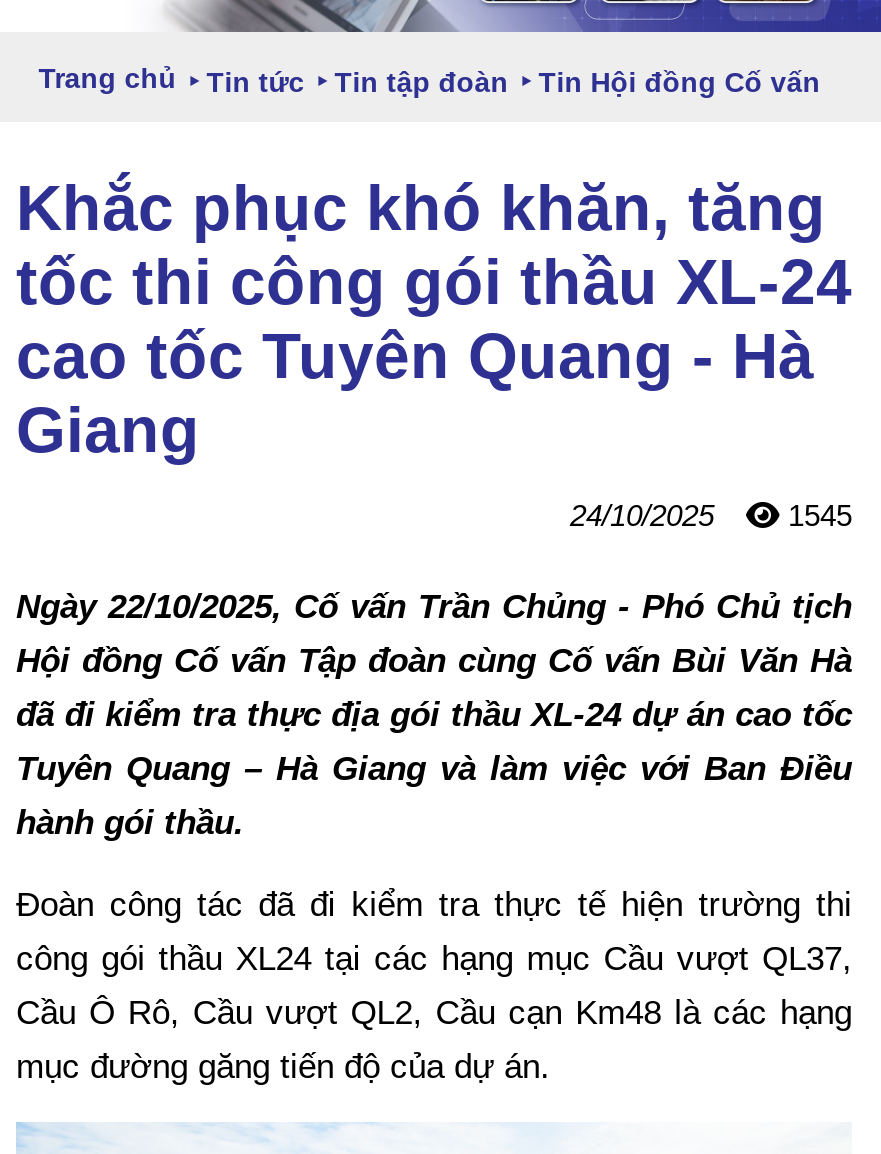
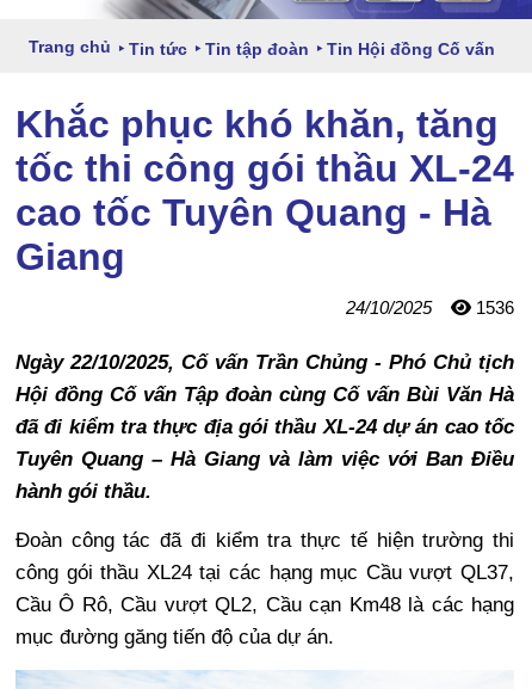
[570,498,852,532] 24/10/2025 1545 -> [346,297,514,318] 24/10/2025 1536

